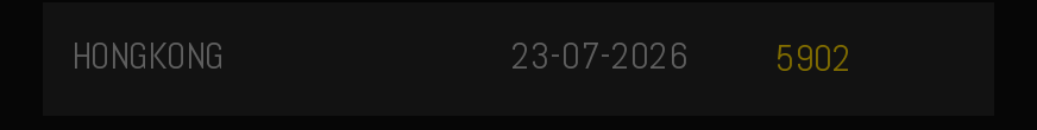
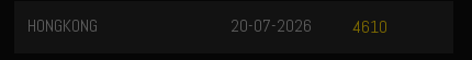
[511,34,687,81] 23-07-2026 -> [231,16,312,38] 20-07-2026
[775,35,851,82] 5902 -> [352,16,387,38] 4610

